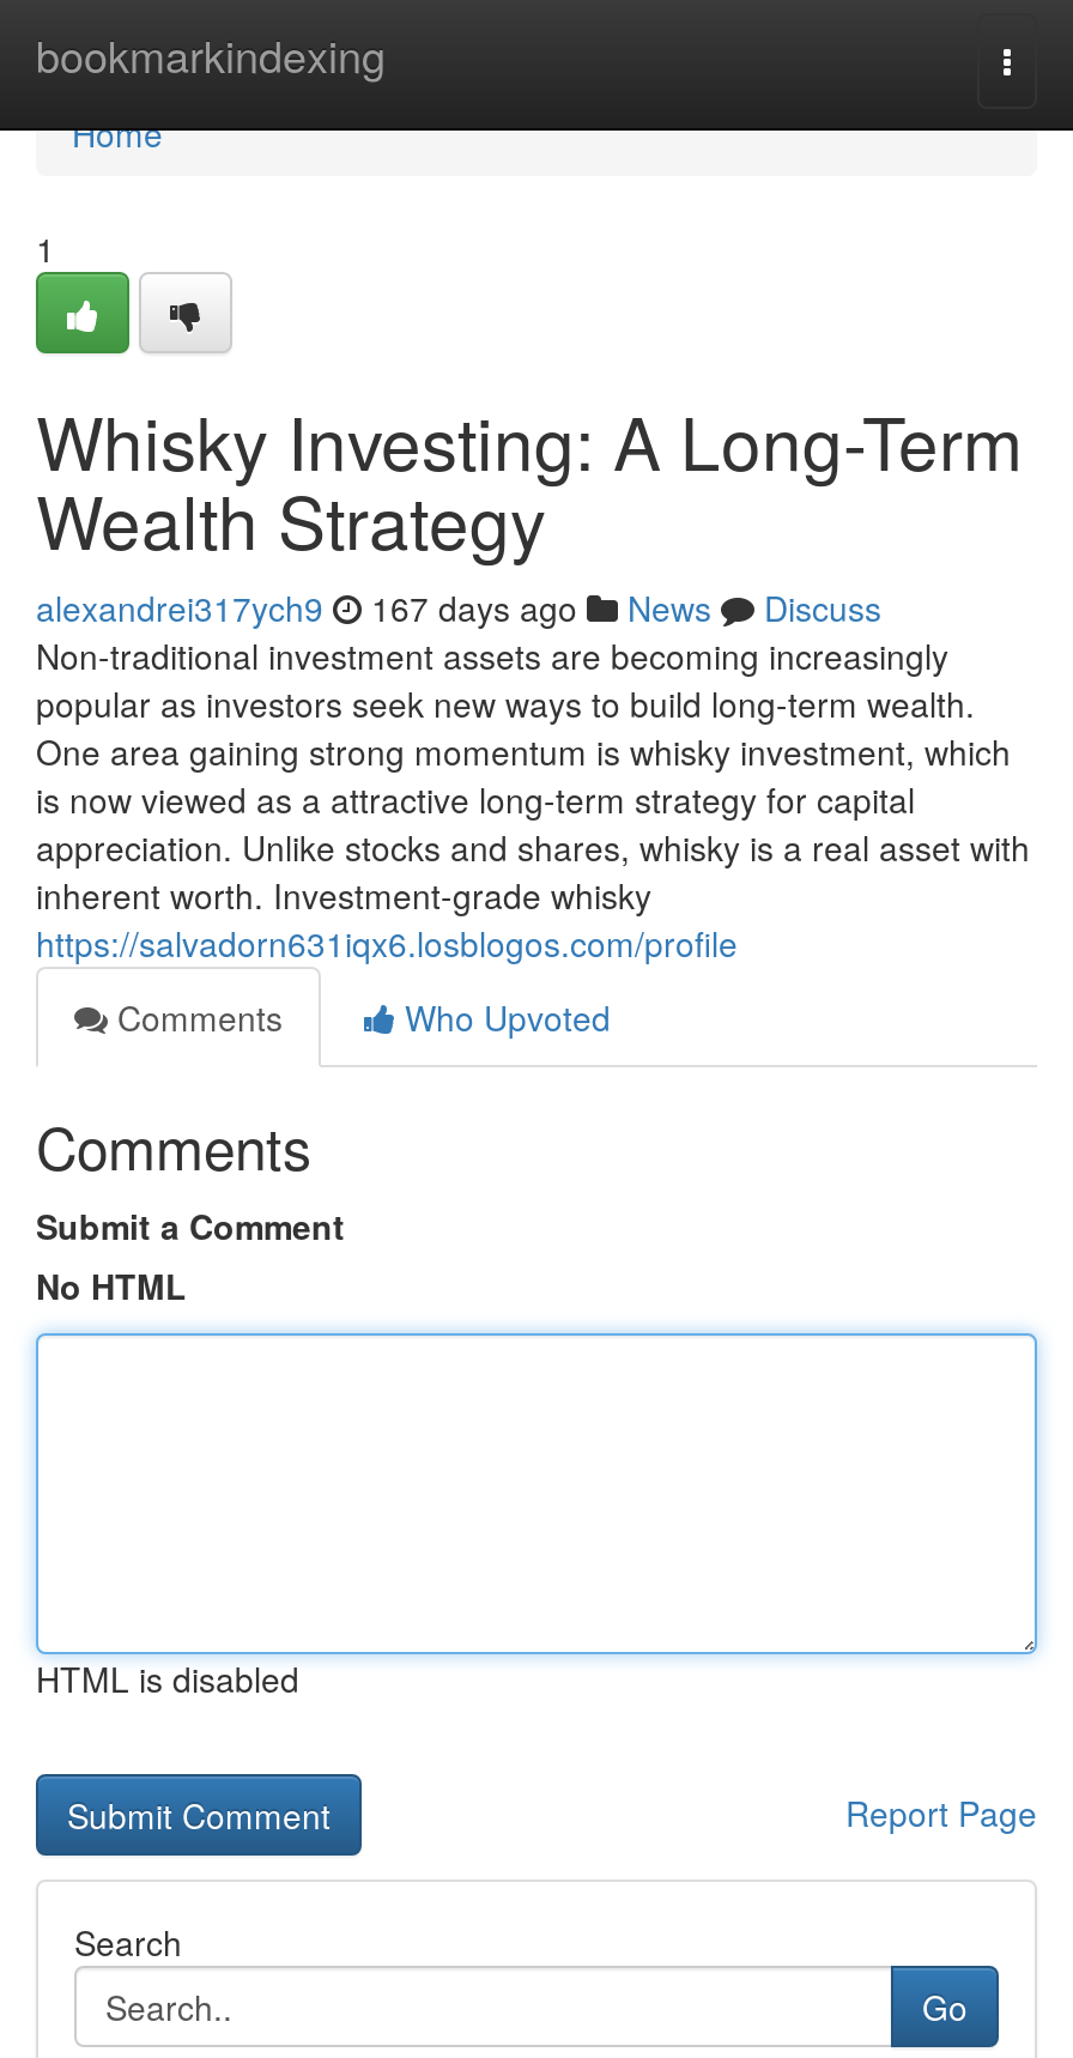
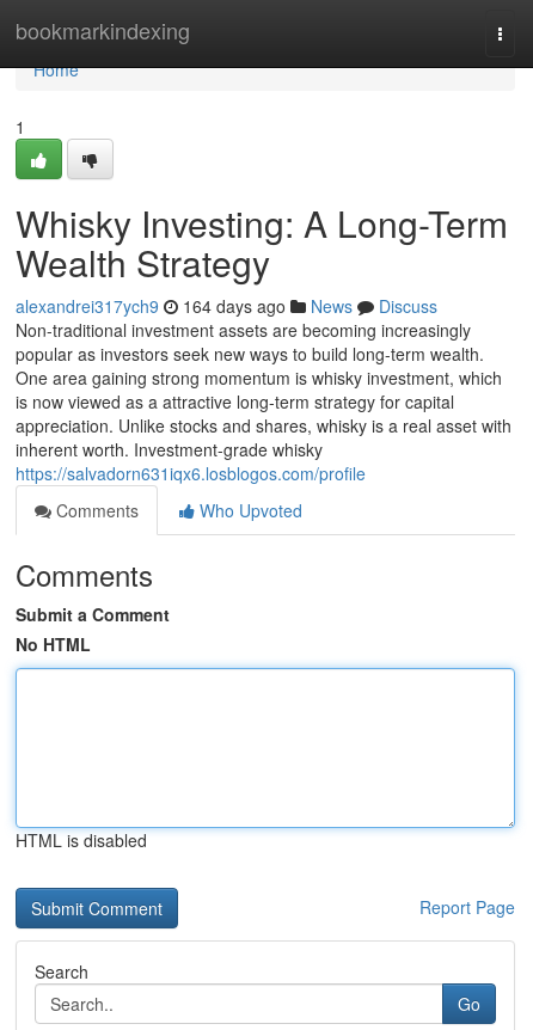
[36,583,881,631] alexandrei317ych9 167 days ago News Discuss -> [16,294,437,318] alexandrei317ych9 164 days ago News Discuss

